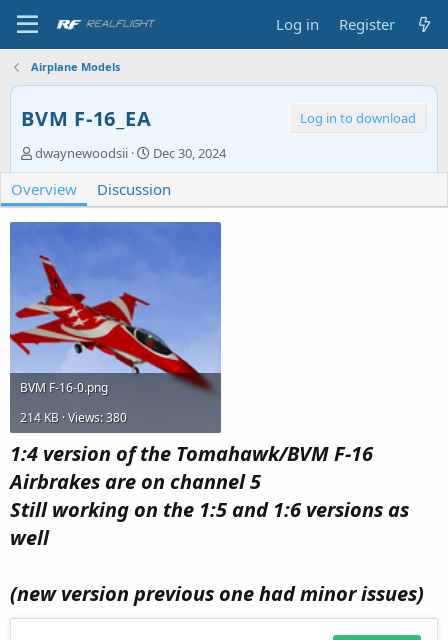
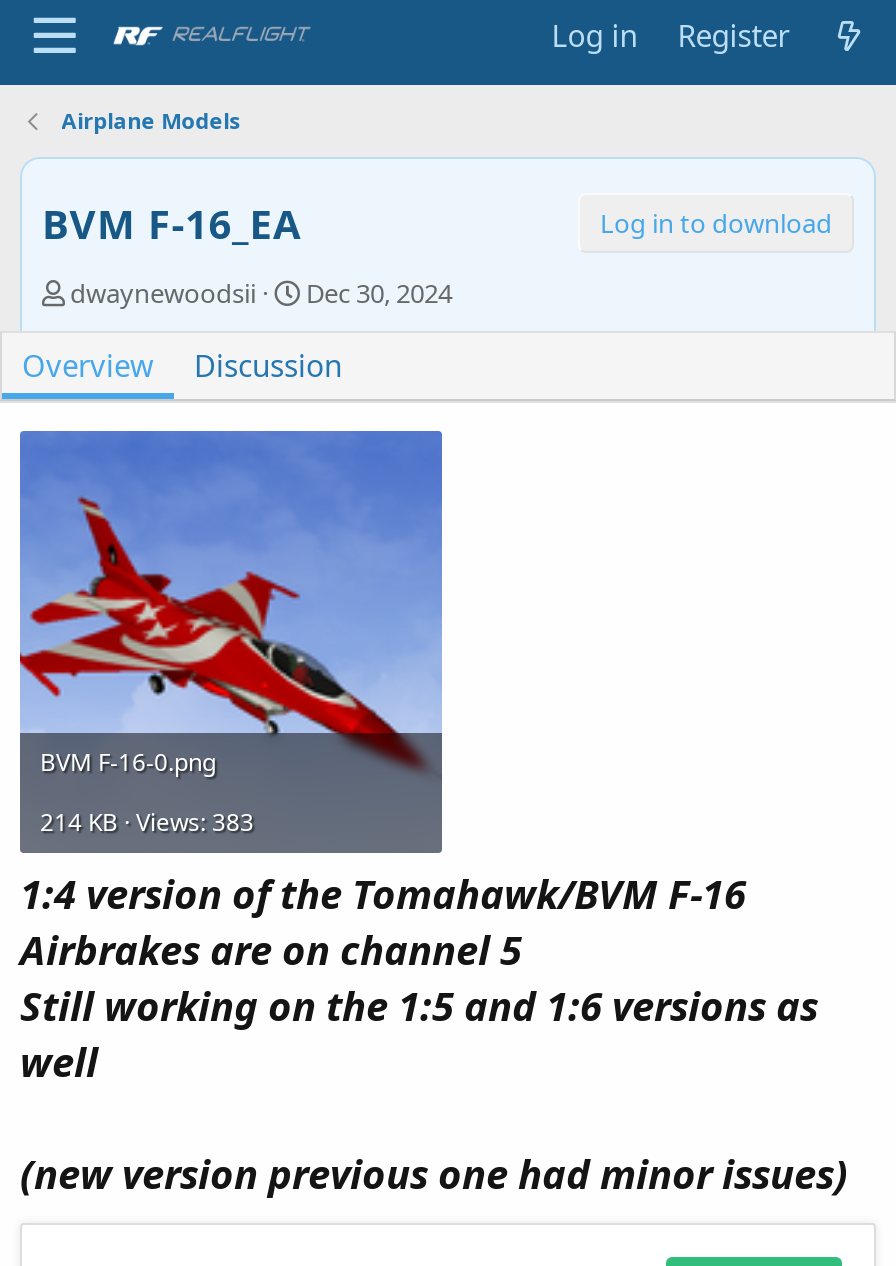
[20,409,127,426] 214 KB · Views: 380 -> [40,805,254,839] 214 KB · Views: 383

